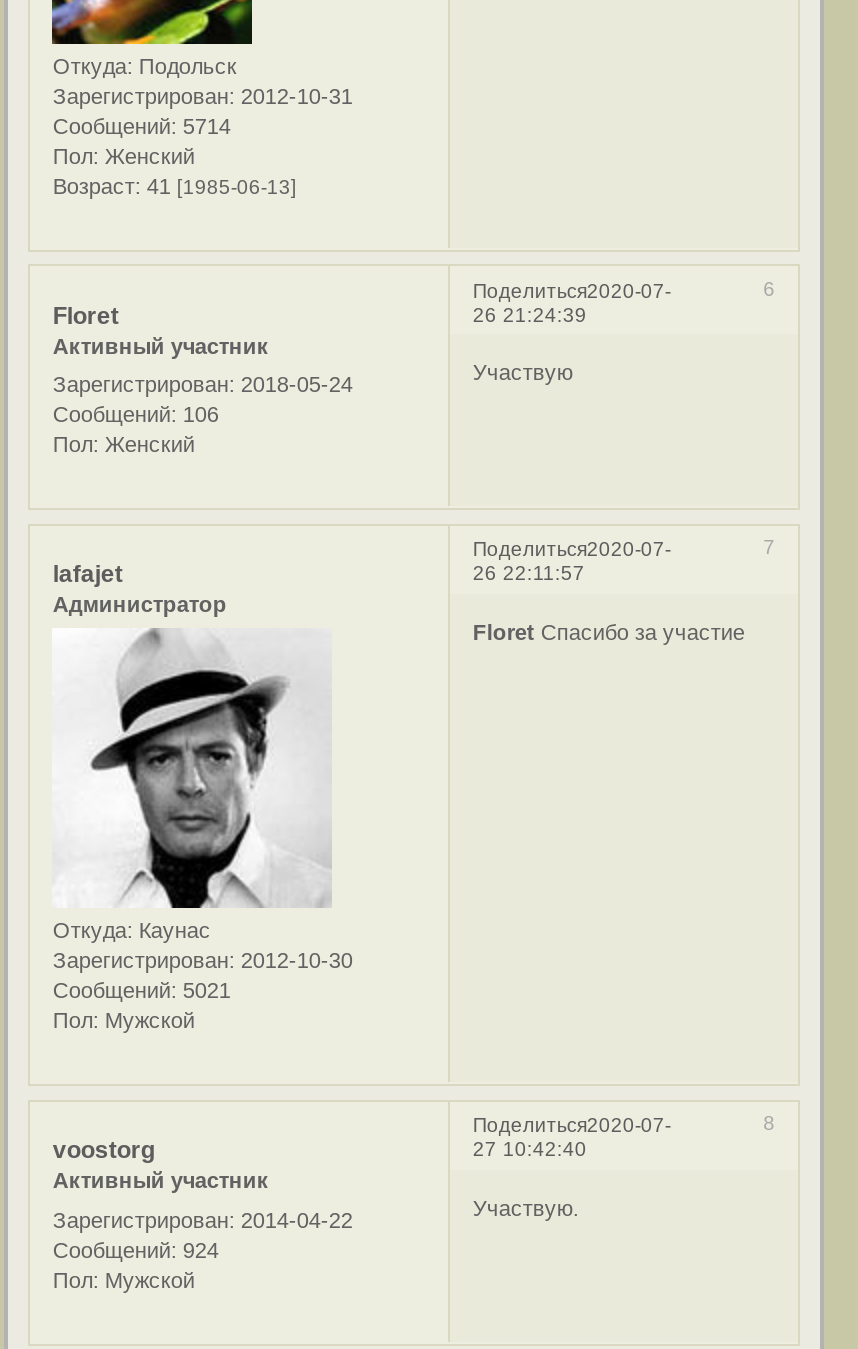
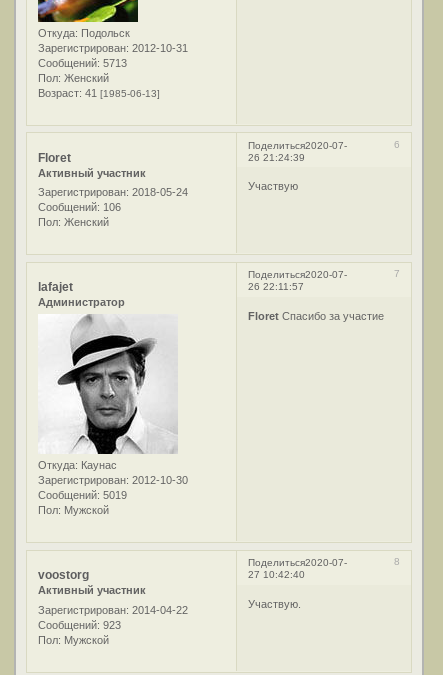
[53,114,231,138] Сообщений: 5714 -> [38,57,127,69] Сообщений: 5713
[53,979,231,1003] Сообщений: 5021 -> [38,489,127,501] Сообщений: 5019
[53,1237,219,1261] Сообщений: 924 -> [38,619,121,631] Сообщений: 923

